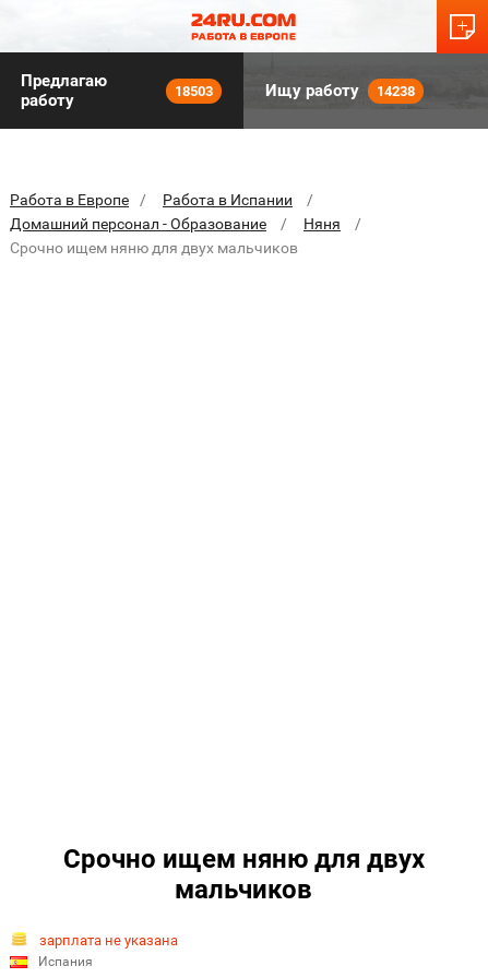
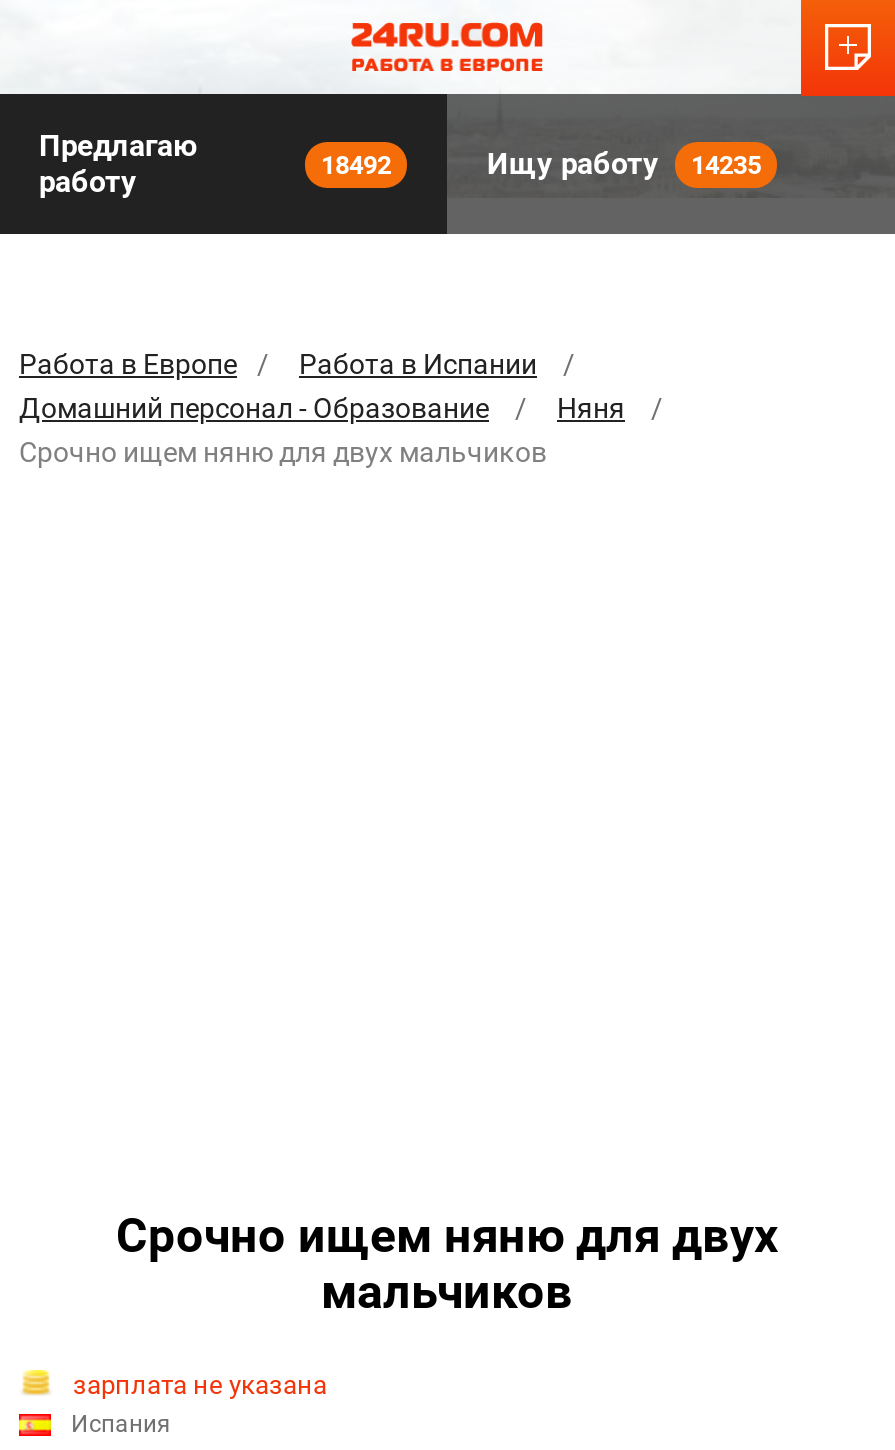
[175,82,213,99] 18503 -> [321,149,391,179] 18492
[265,81,415,100] Ищу работу 14238 -> [487,146,761,182] Ищу работу 14235

